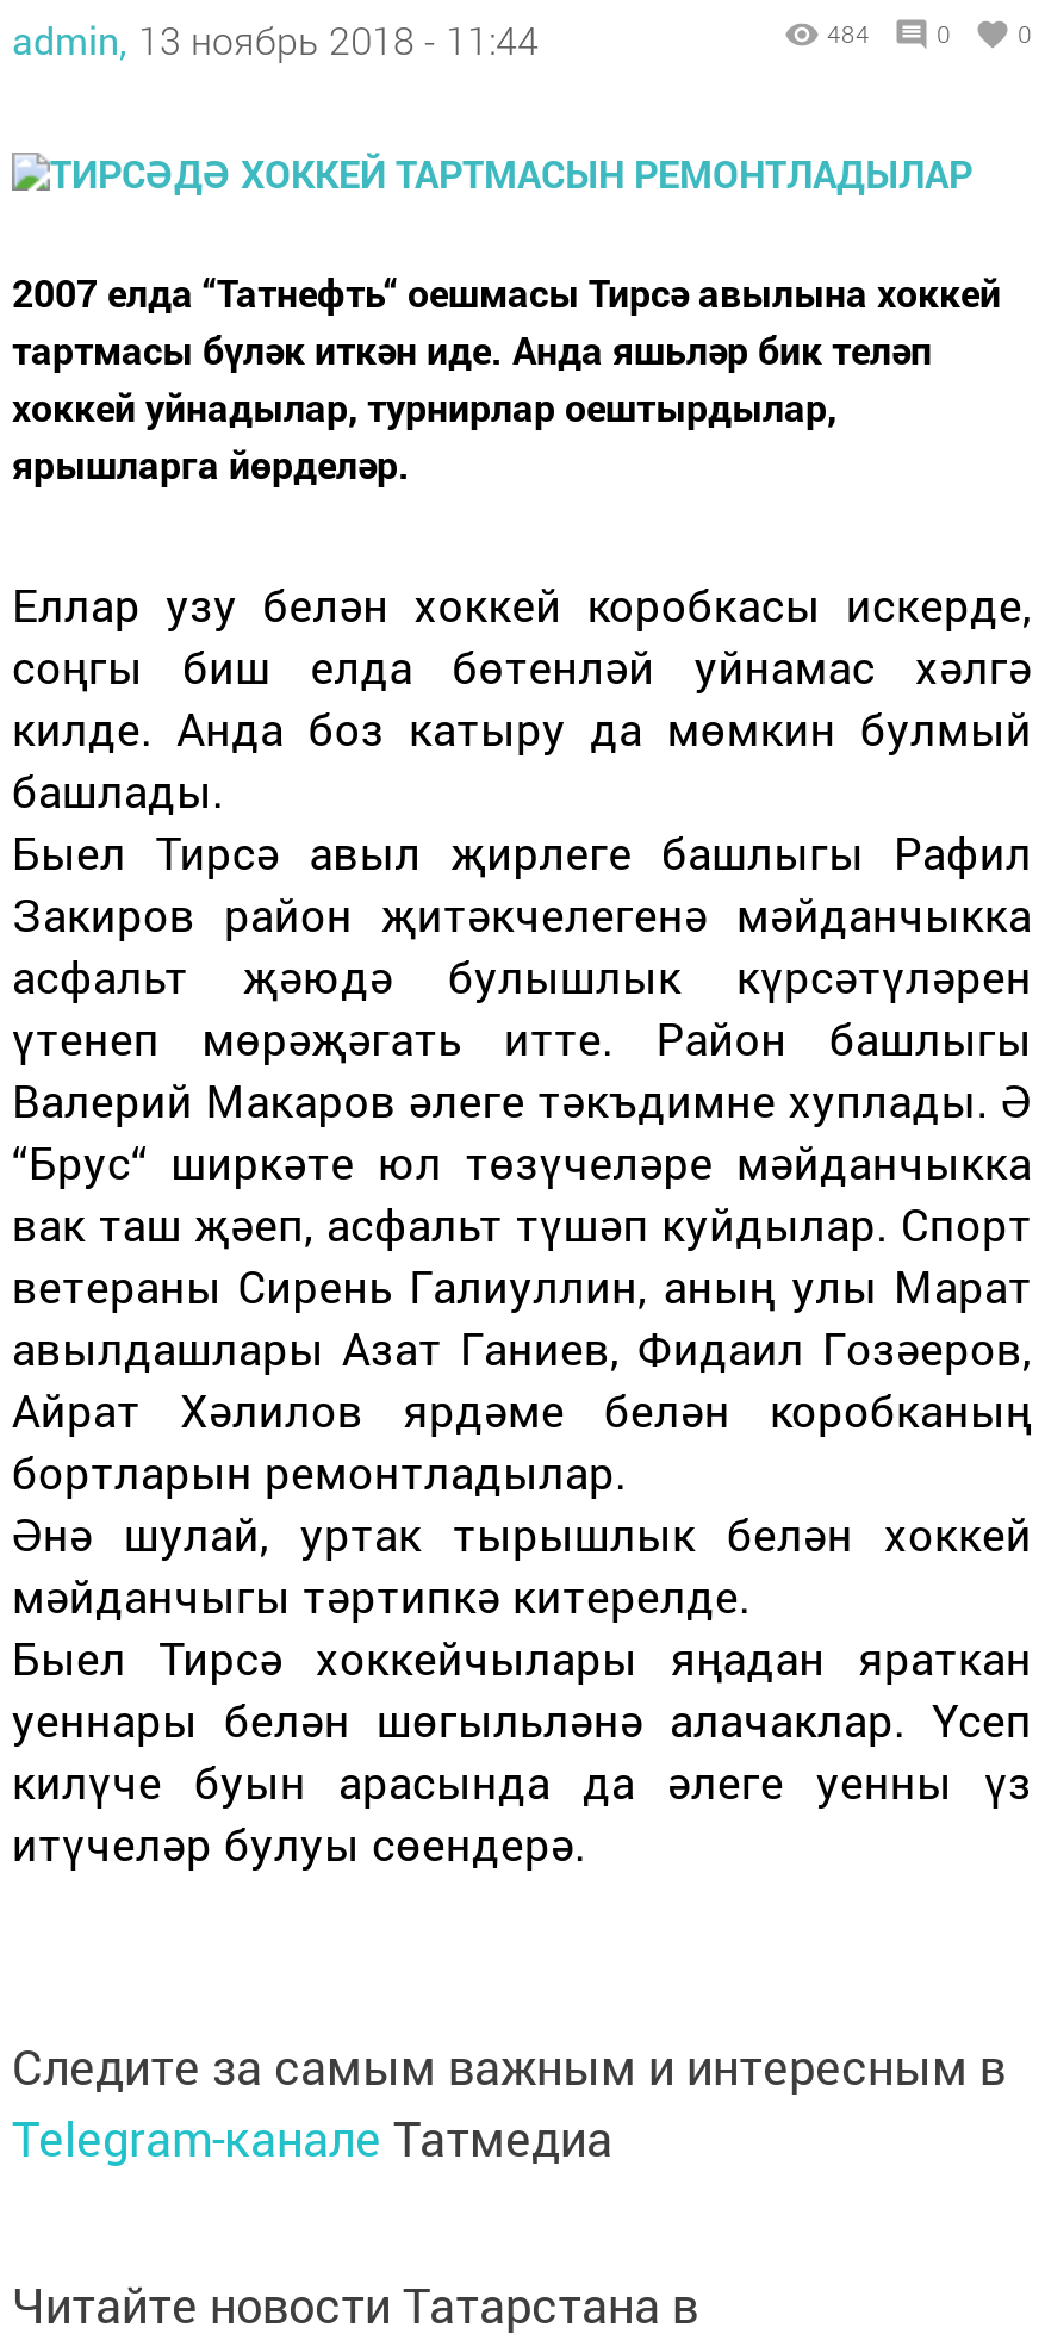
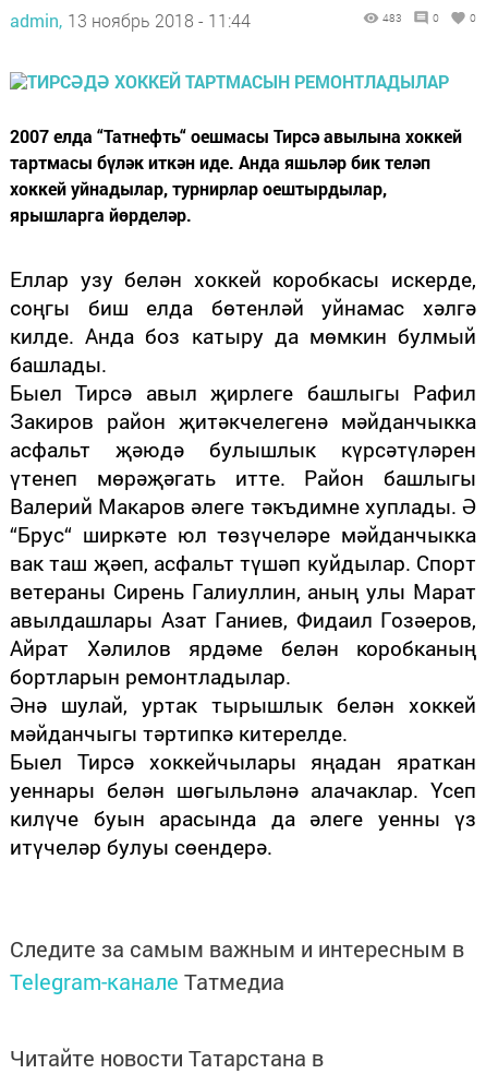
[827,19,870,50] 484 -> [382,11,402,25] 483

